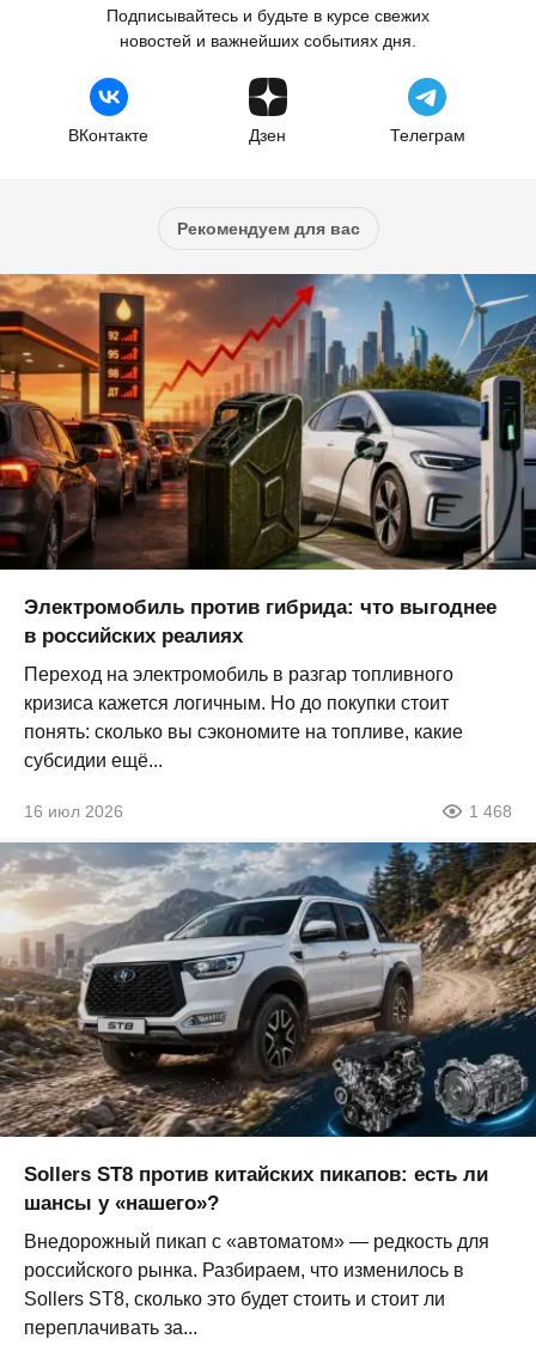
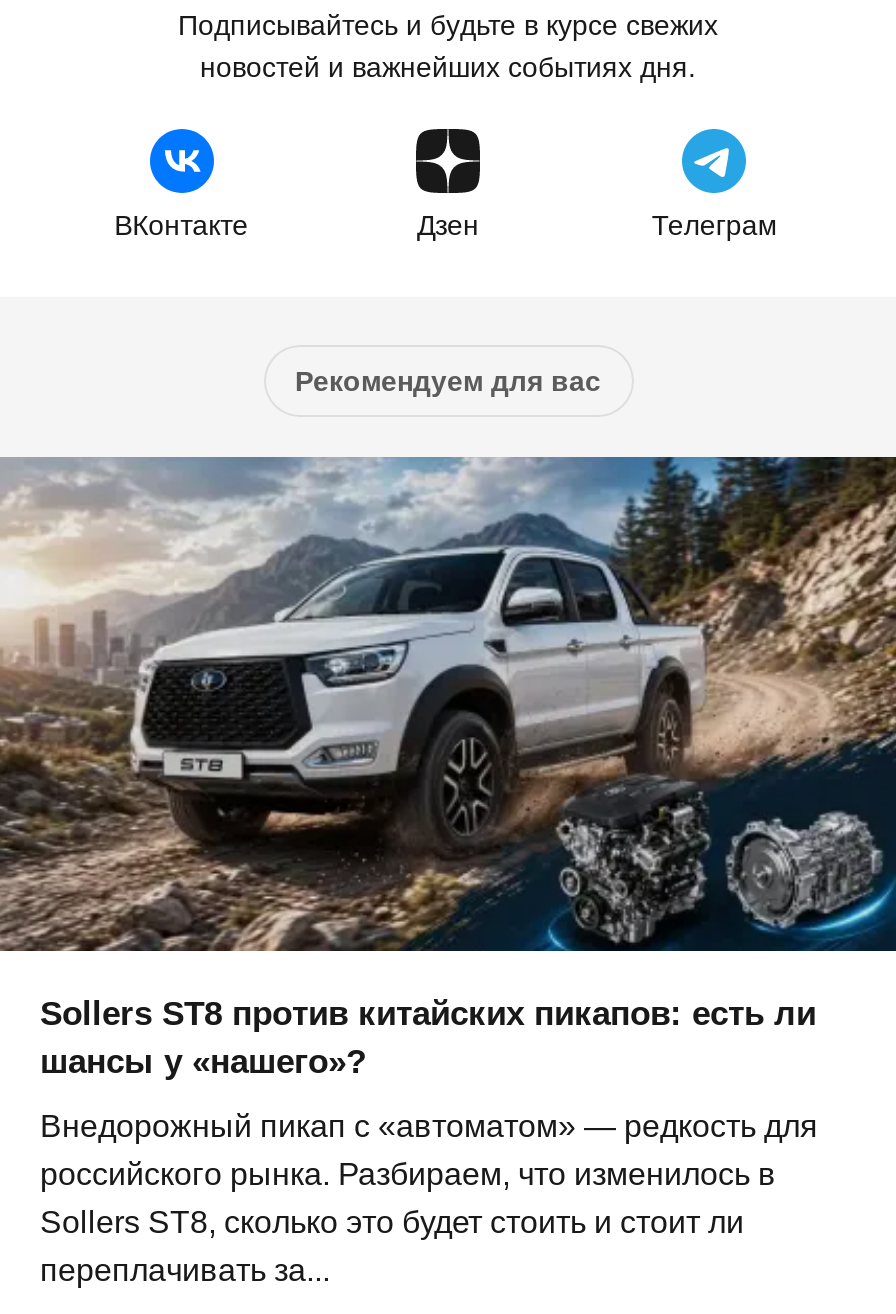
[4,273,532,821] [image] | Электромобиль против гибрида: что выгоднее | в российских реалиях | Переход на электромобиль в разгар топливного | кризиса кажется логичным. Но до покупки стоит | понять: сколько вы сэкономите на топливе, какие | субсидии ещё... | 16 июл 2026 | 1 468 -> none

